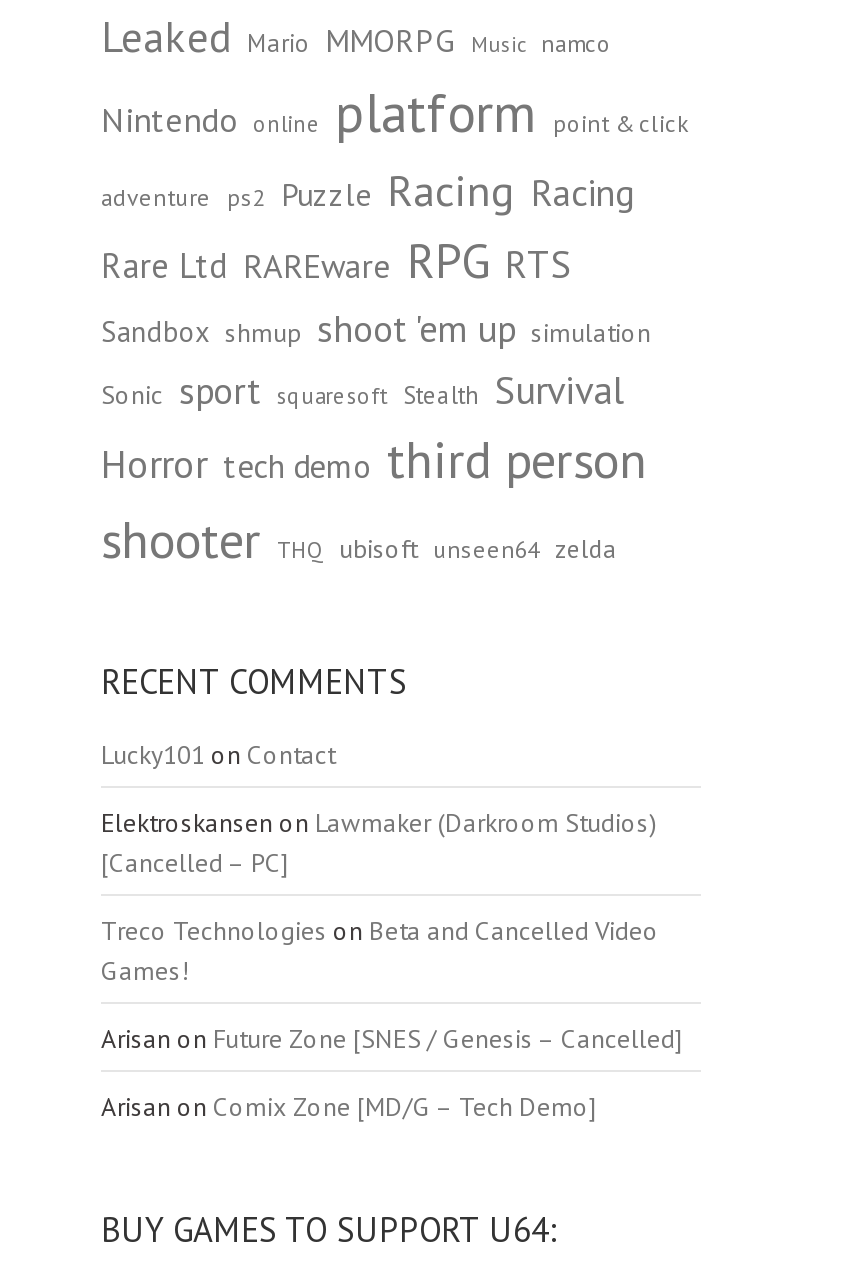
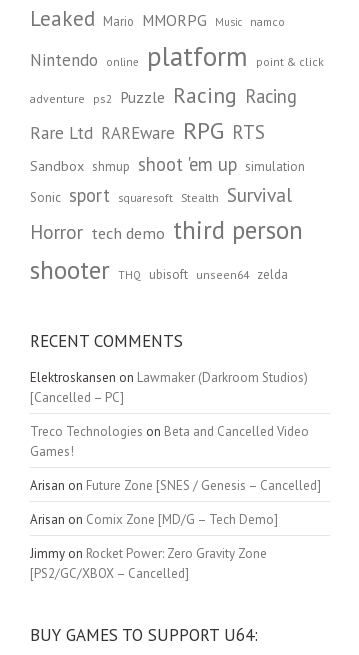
[101,738,335,772] Lucky101 on Contact -> none
moved [101,806,683,1124] -> [30,369,321,528]: Elektroskansen on Lawmaker (Darkroom Studios) | [Cancelled – PC] | Treco Technologies on Beta and Cancelled Video | Games! | Arisan on Future Zone [SNES / Genesis – Cancelled] | Arisan on Comix Zone [MD/G – Tech Demo]
none -> [30,545,267,582] Jimmy on Rocket Power: Zero Gravity Zone | [PS2/GC/XBOX – Cancelled]

